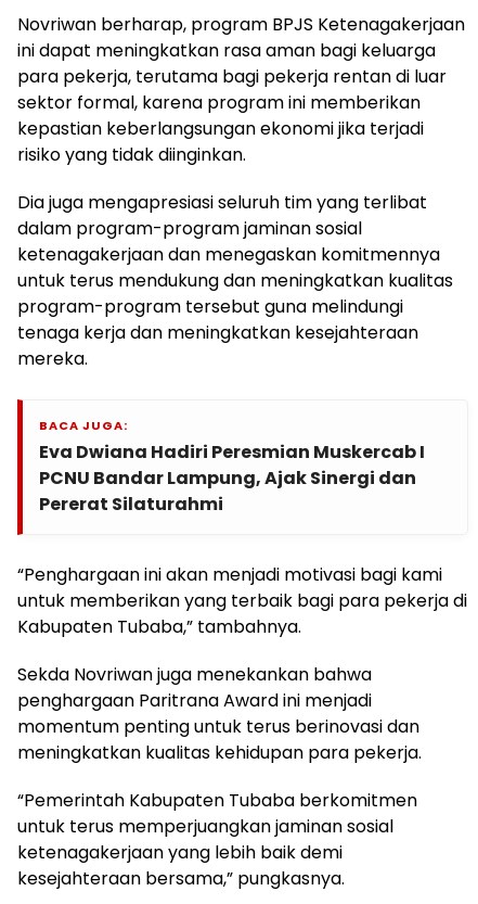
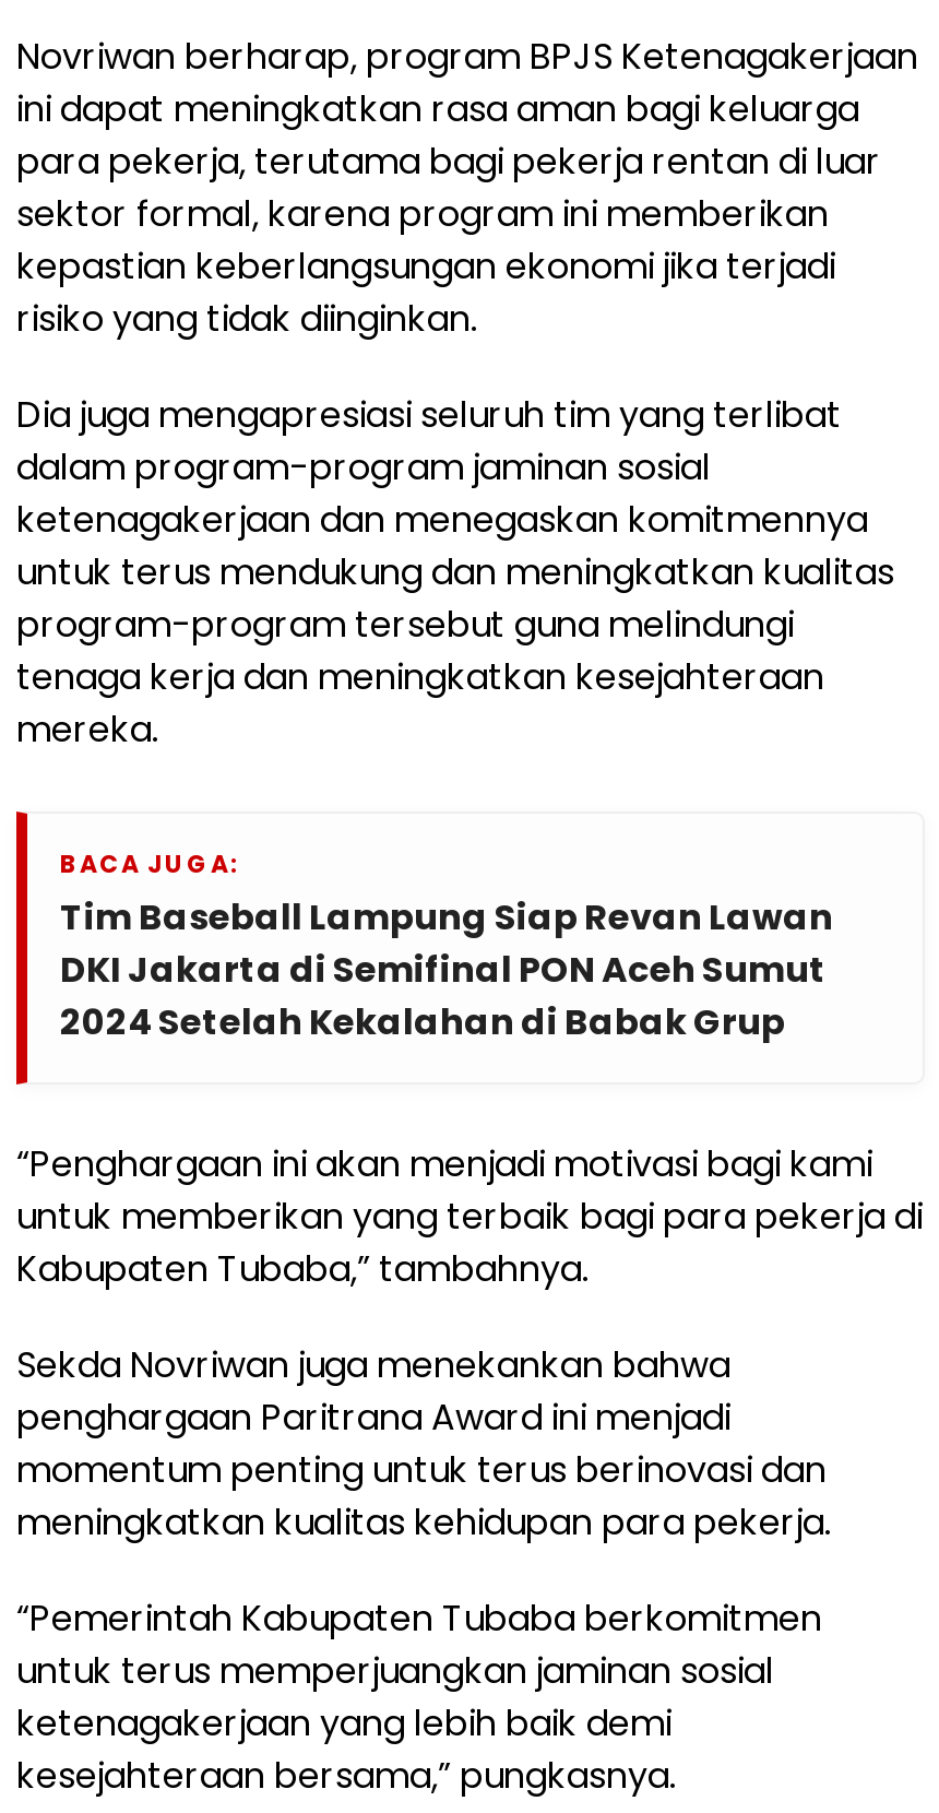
[39,440,425,517] Eva Dwiana Hadiri Peresmian Muskercab I | PCNU Bandar Lampung, Ajak Sinergi dan | Pererat Silaturahmi -> [60,892,833,1047] Tim Baseball Lampung Siap Revan Lawan | DKI Jakarta di Semifinal PON Aceh Sumut | 2024 Setelah Kekalahan di Babak Grup

